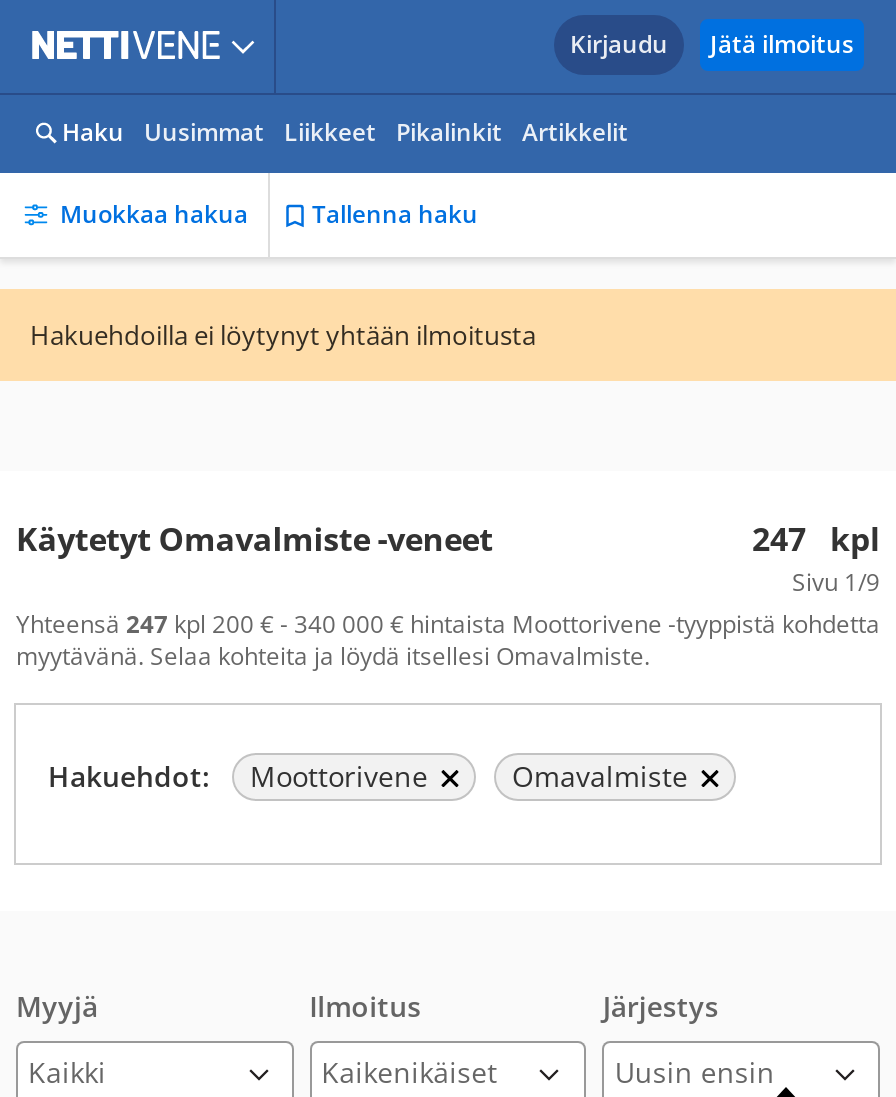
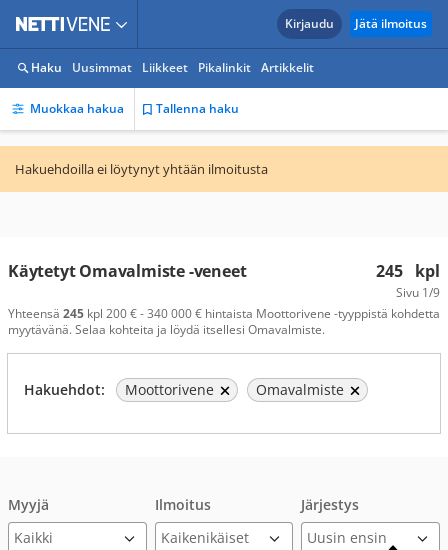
[752,517,880,561] 247 kpl -> [376,260,440,282] 245 kpl
[16,607,880,641] Yhteensä 247 kpl 200 € - 340 000 € hintaista Moottorivene -tyyppistä kohdetta -> [8,305,440,322] Yhteensä 245 kpl 200 € - 340 000 € hintaista Moottorivene -tyyppistä kohdetta

